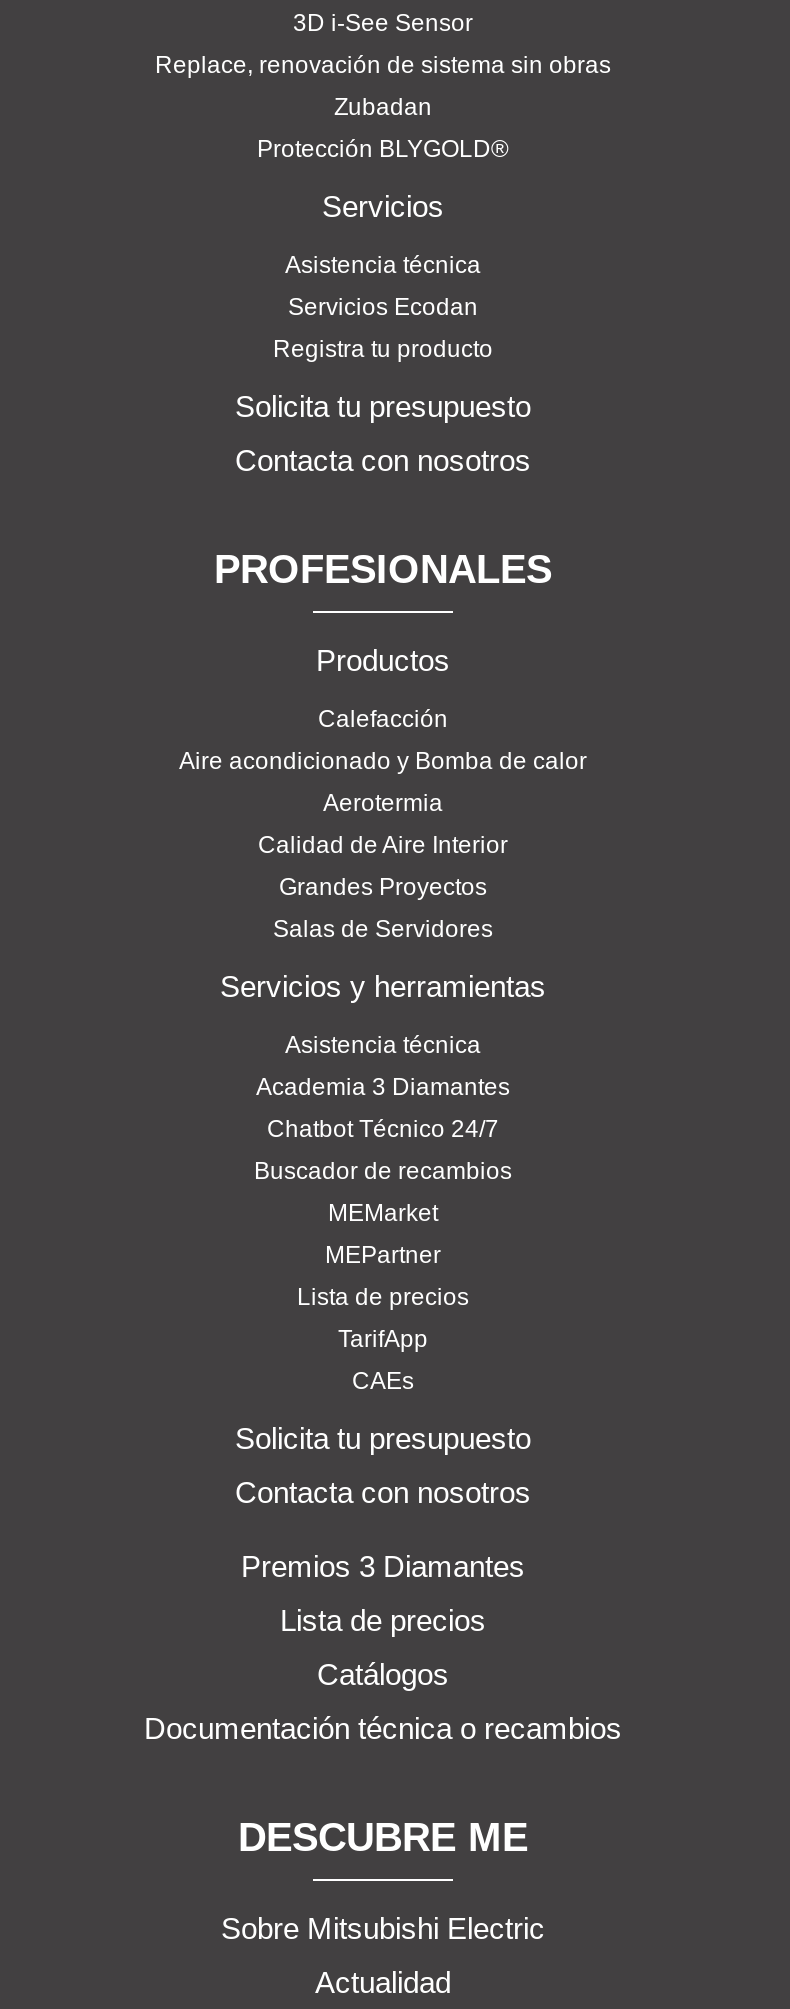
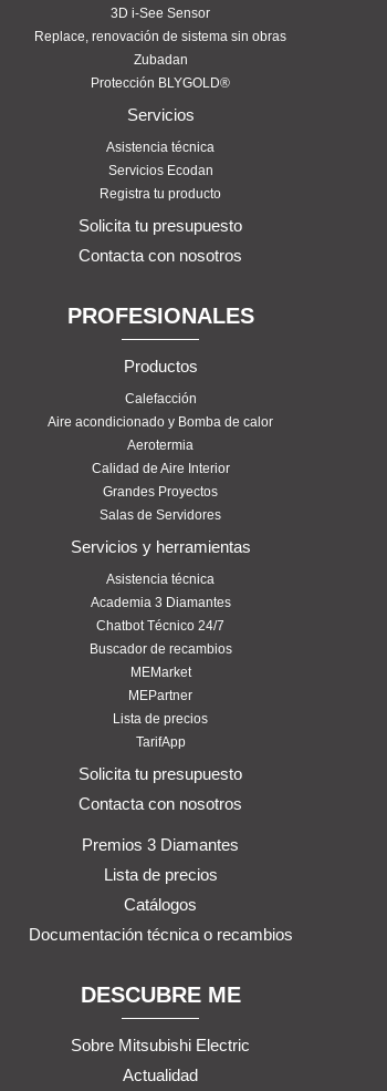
[352,1368,414,1396] CAEs -> none

